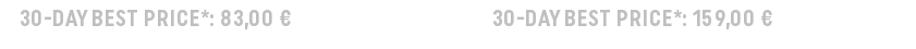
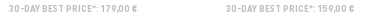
[20,7,290,30] 30-DAY BEST PRICE*: 83,00 € -> [9,3,137,14] 30-DAY BEST PRICE*: 179,00 €

